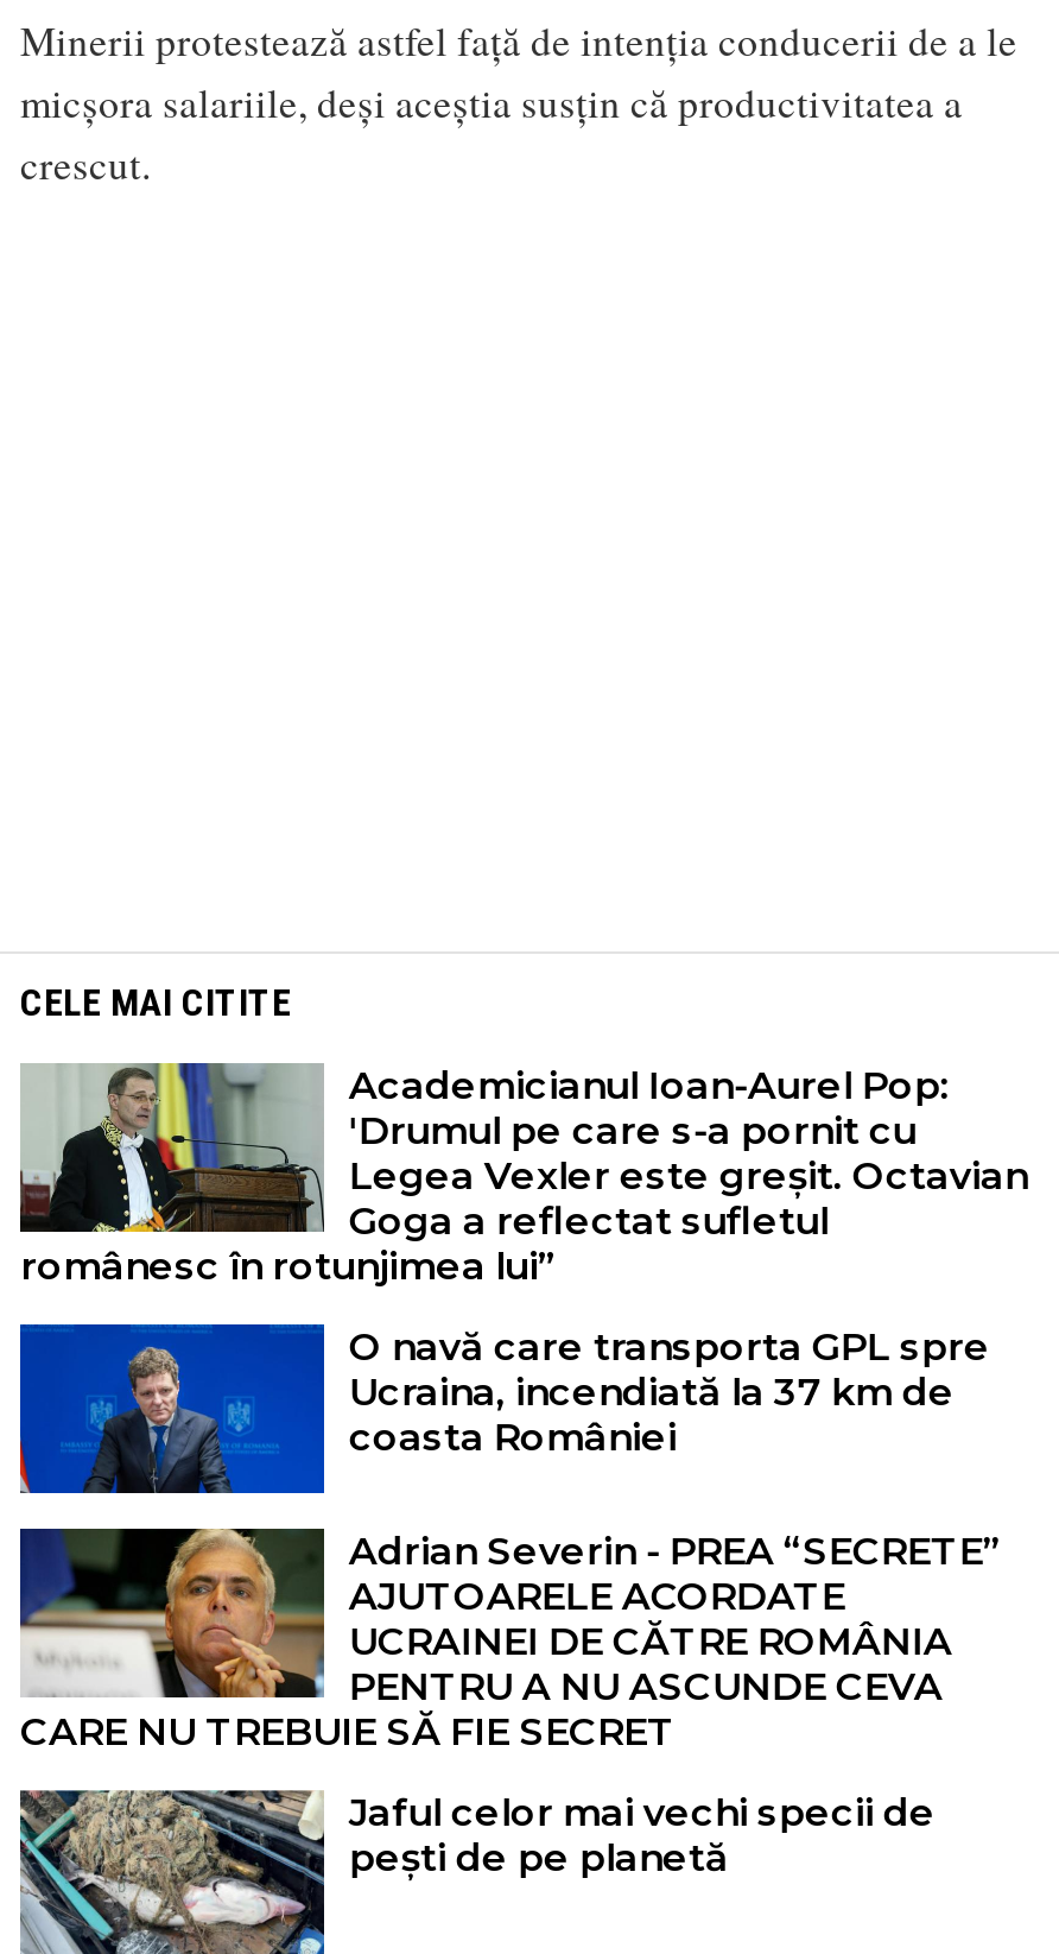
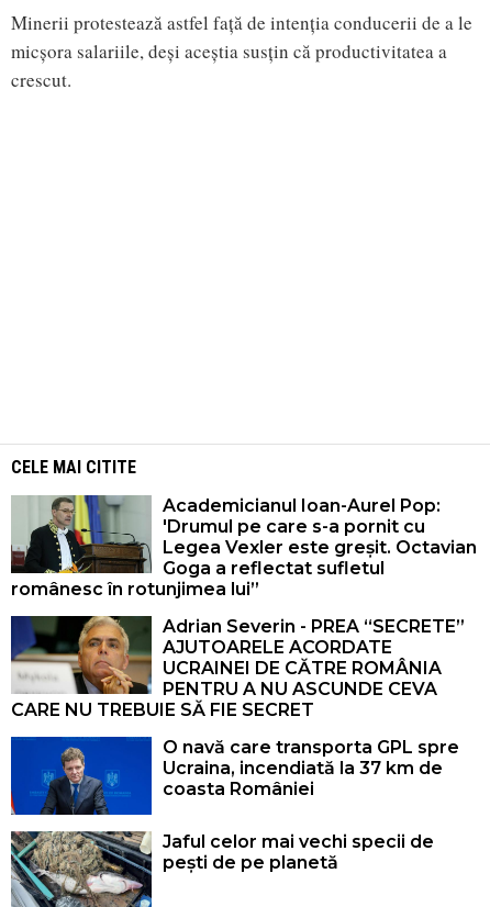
moved [18,1322,990,1495] -> [10,736,460,816]: [image] | O navă care transporta GPL spre | Ucraina, incendiată la 37 km de | coasta României
moved [18,1524,1002,1754] -> [10,614,465,720]: [image] | Adrian Severin - PREA “SECRETE” | AJUTOARELE ACORDATE | UCRAINEI DE CĂTRE ROMÂNIA | PENTRU A NU ASCUNDE CEVA | CARE NU TREBUIE SĂ FIE SECRET

